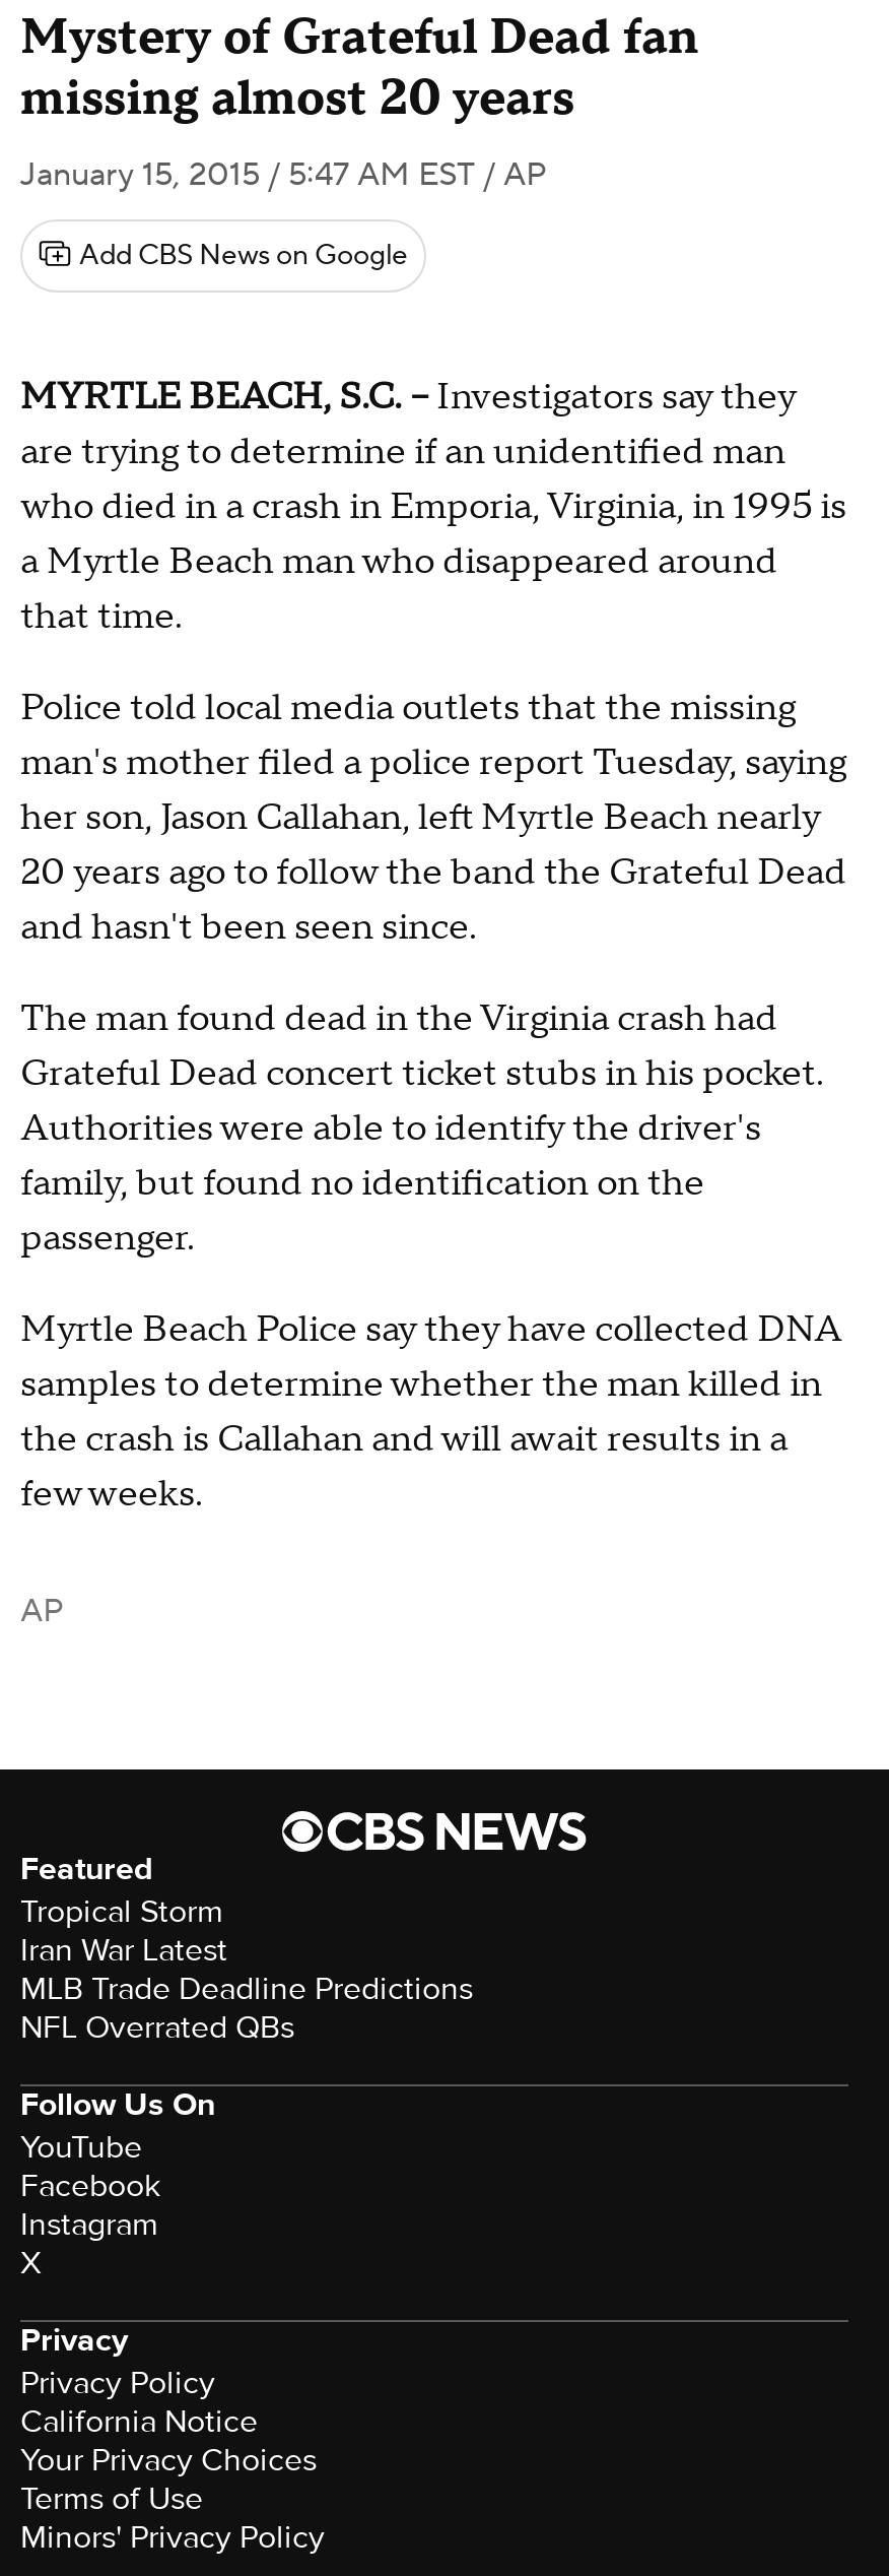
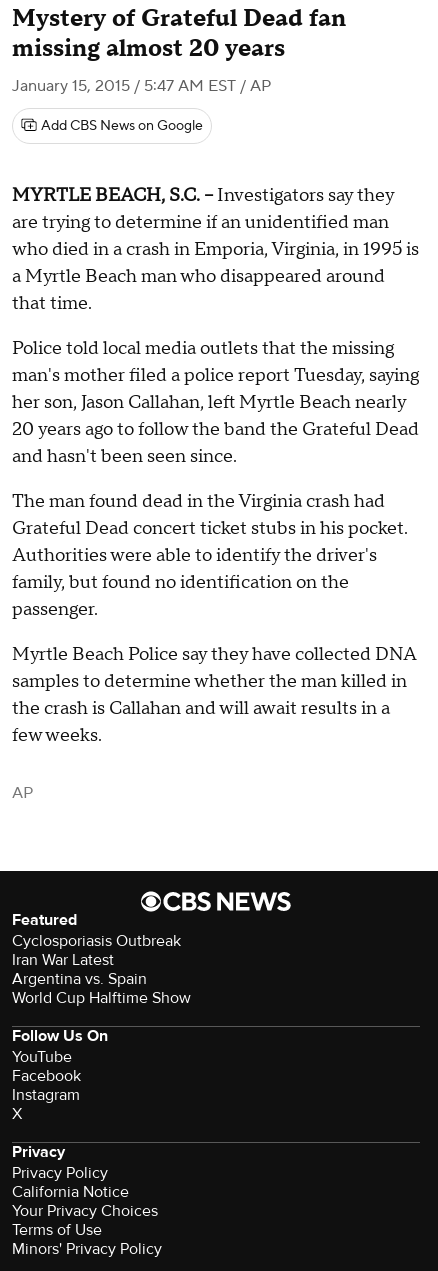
[20,1892,223,1933] Tropical Storm -> [12,931,181,951] Cyclosporiasis Outbreak
[20,1969,473,2049] MLB Trade Deadline Predictions | NFL Overrated QBs -> [12,969,191,1008] Argentina vs. Spain | World Cup Halftime Show

